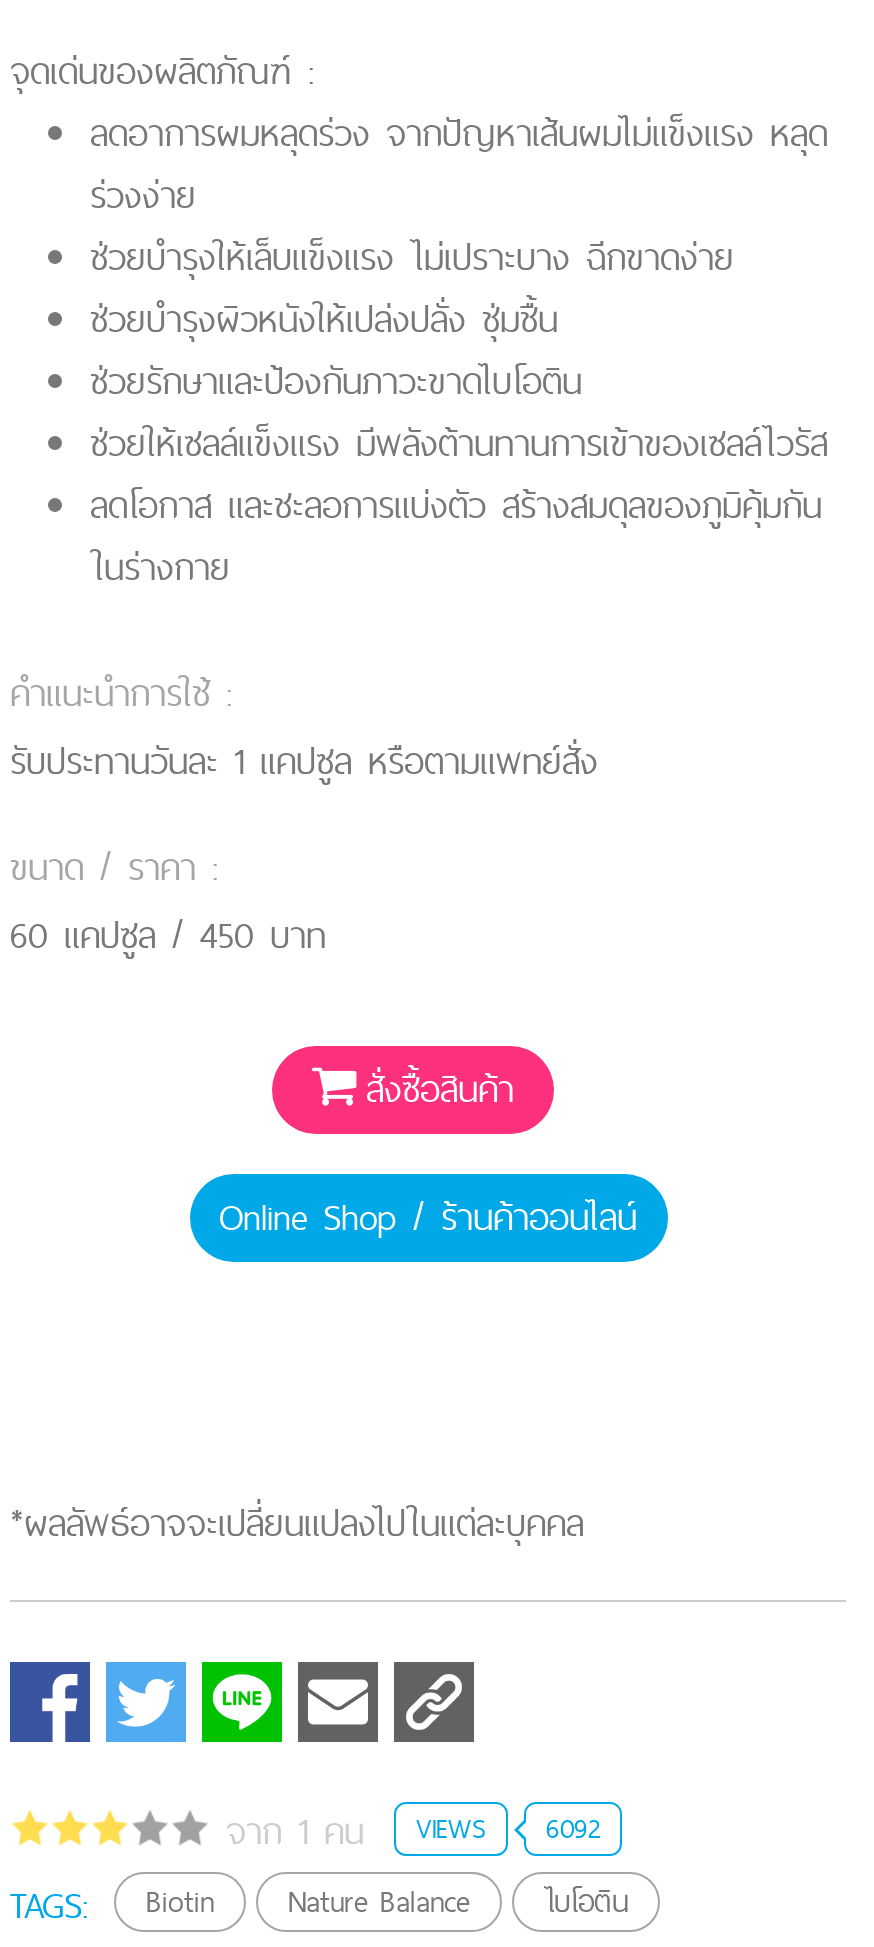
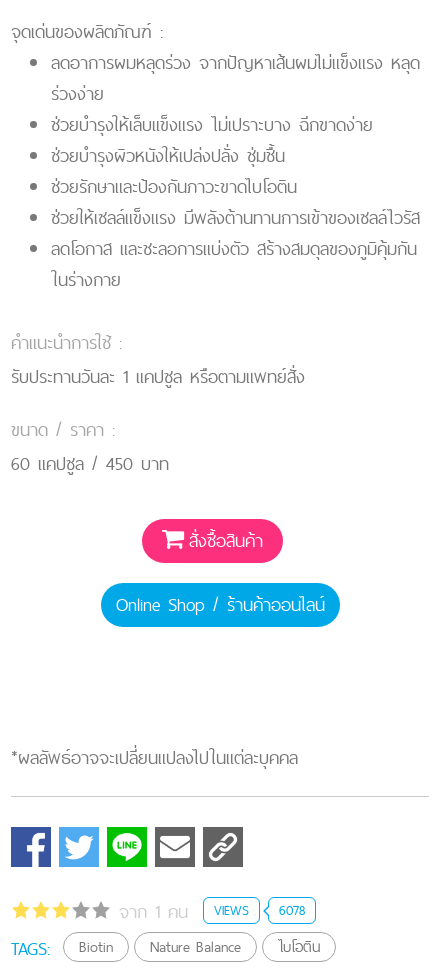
[226,1801,600,1863] จาก 1 คน VIEWS 6092 -> [119,896,305,927] จาก 1 คน VIEWS 6078

